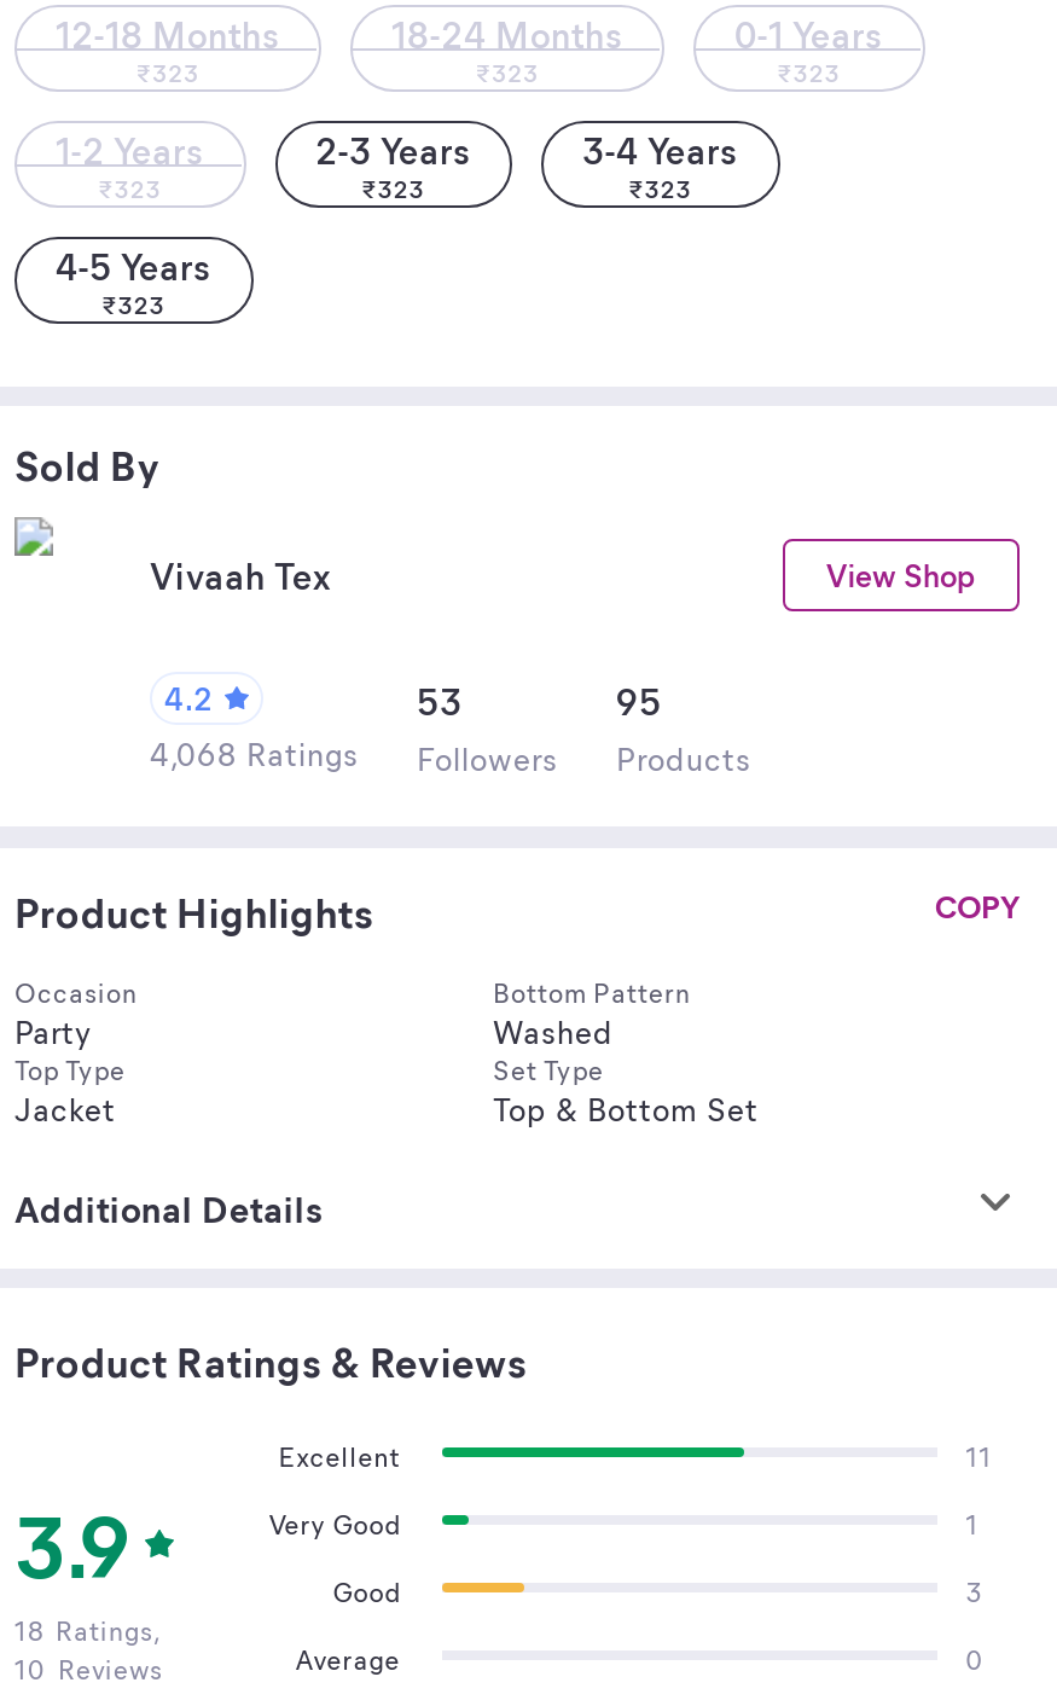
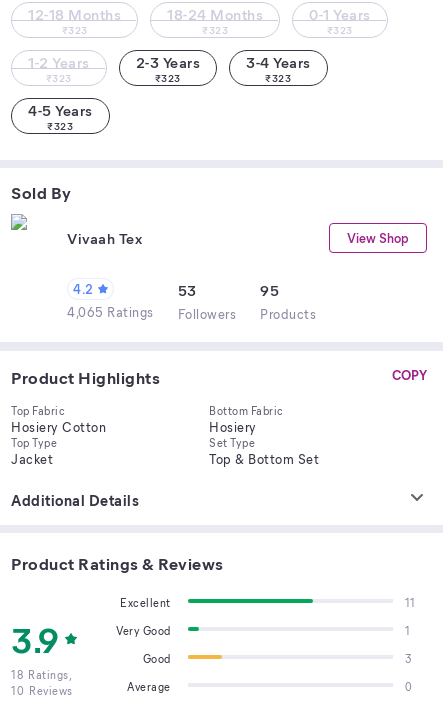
[150,732,751,778] 4,068 Ratings Followers Products -> [67,303,316,322] 4,065 Ratings Followers Products
[14,974,138,1051] Occasion | Party -> [11,403,106,435] Top Fabric | Hosiery Cotton
[493,974,691,1051] Bottom Pattern | Washed -> [209,403,283,435] Bottom Fabric | Hosiery

